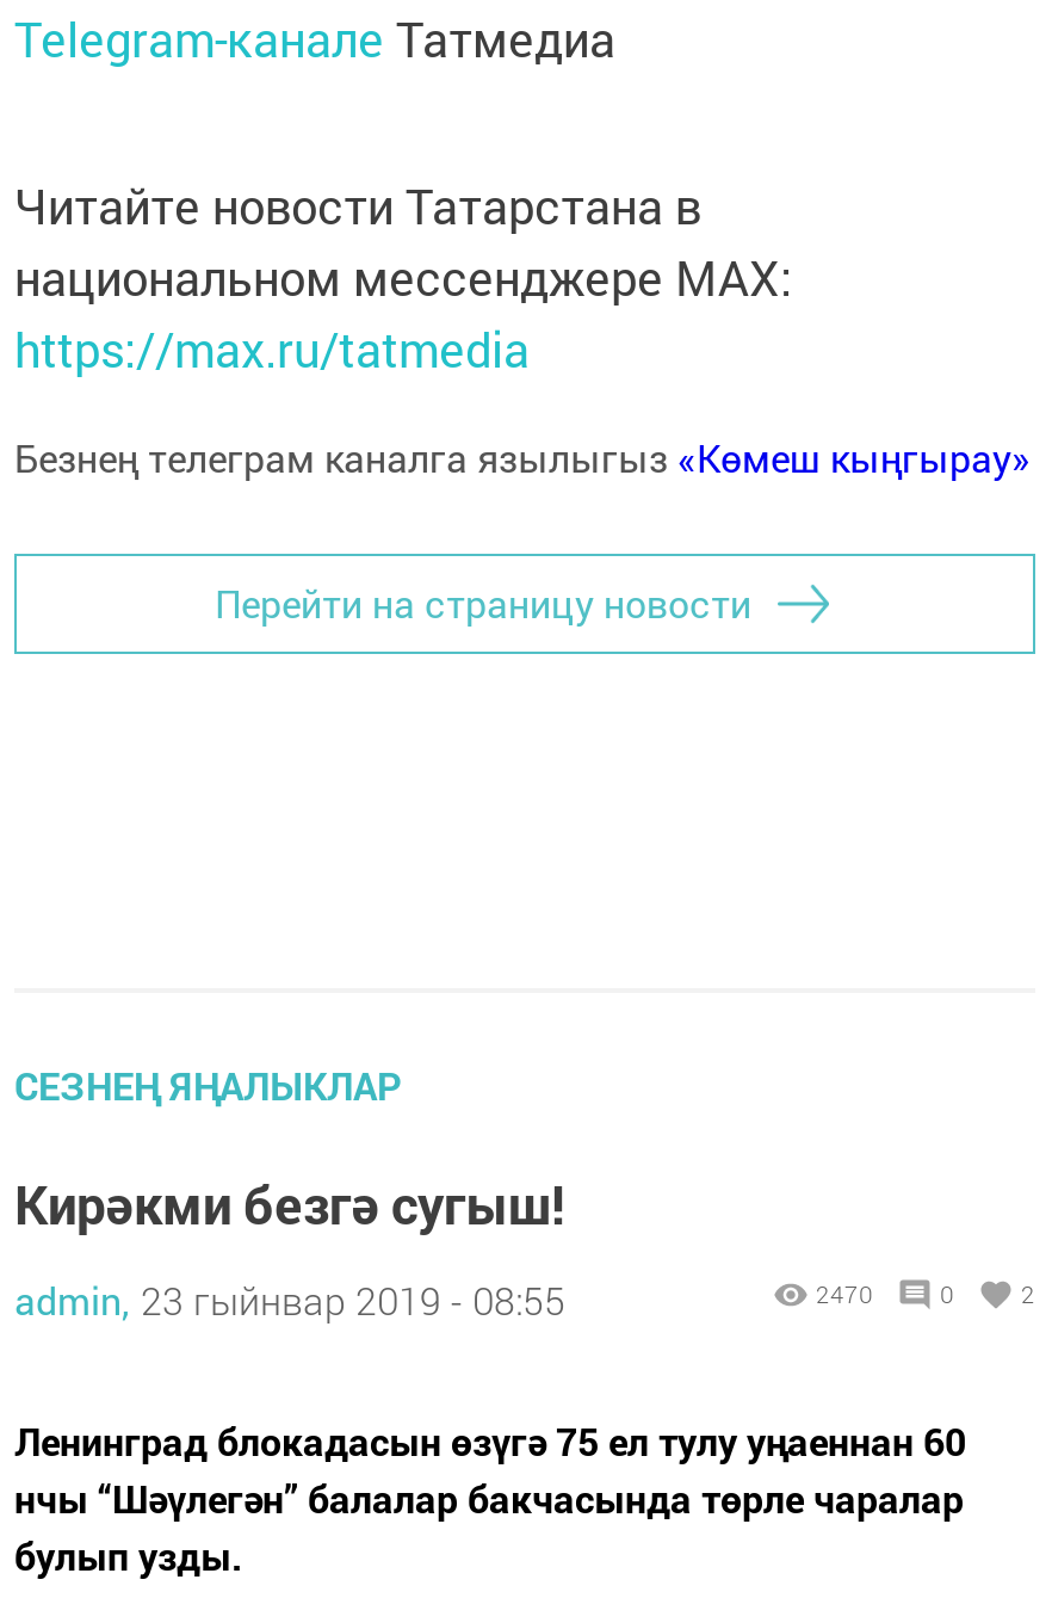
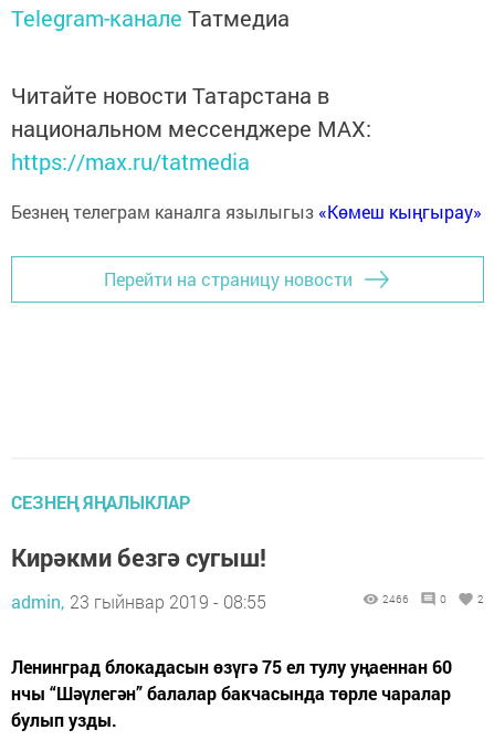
[816,1279,873,1310] 2470 -> [382,592,409,606] 2466

